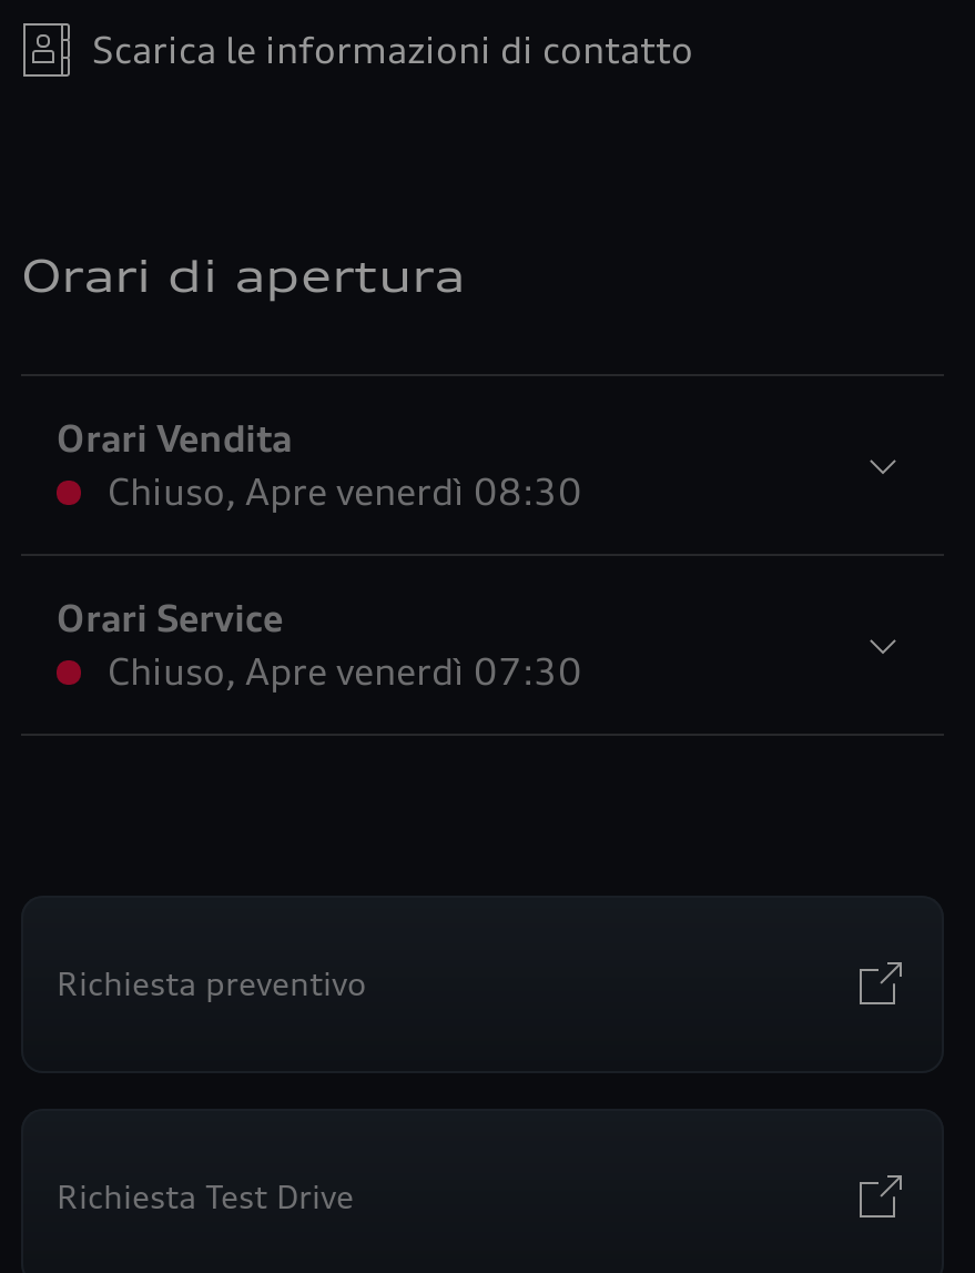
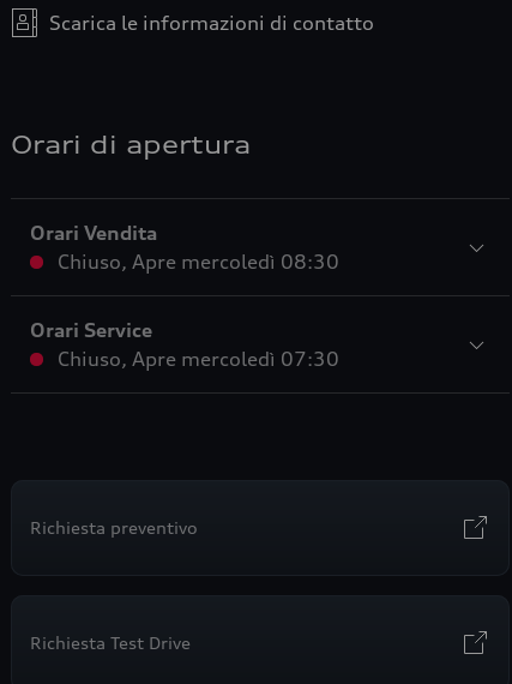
[108,469,582,514] Chiuso, Apre venerdì 08:30 -> [58,250,339,274] Chiuso, Apre mercoledì 08:30
[108,649,582,694] Chiuso, Apre venerdì 07:30 -> [58,347,339,371] Chiuso, Apre mercoledì 07:30

